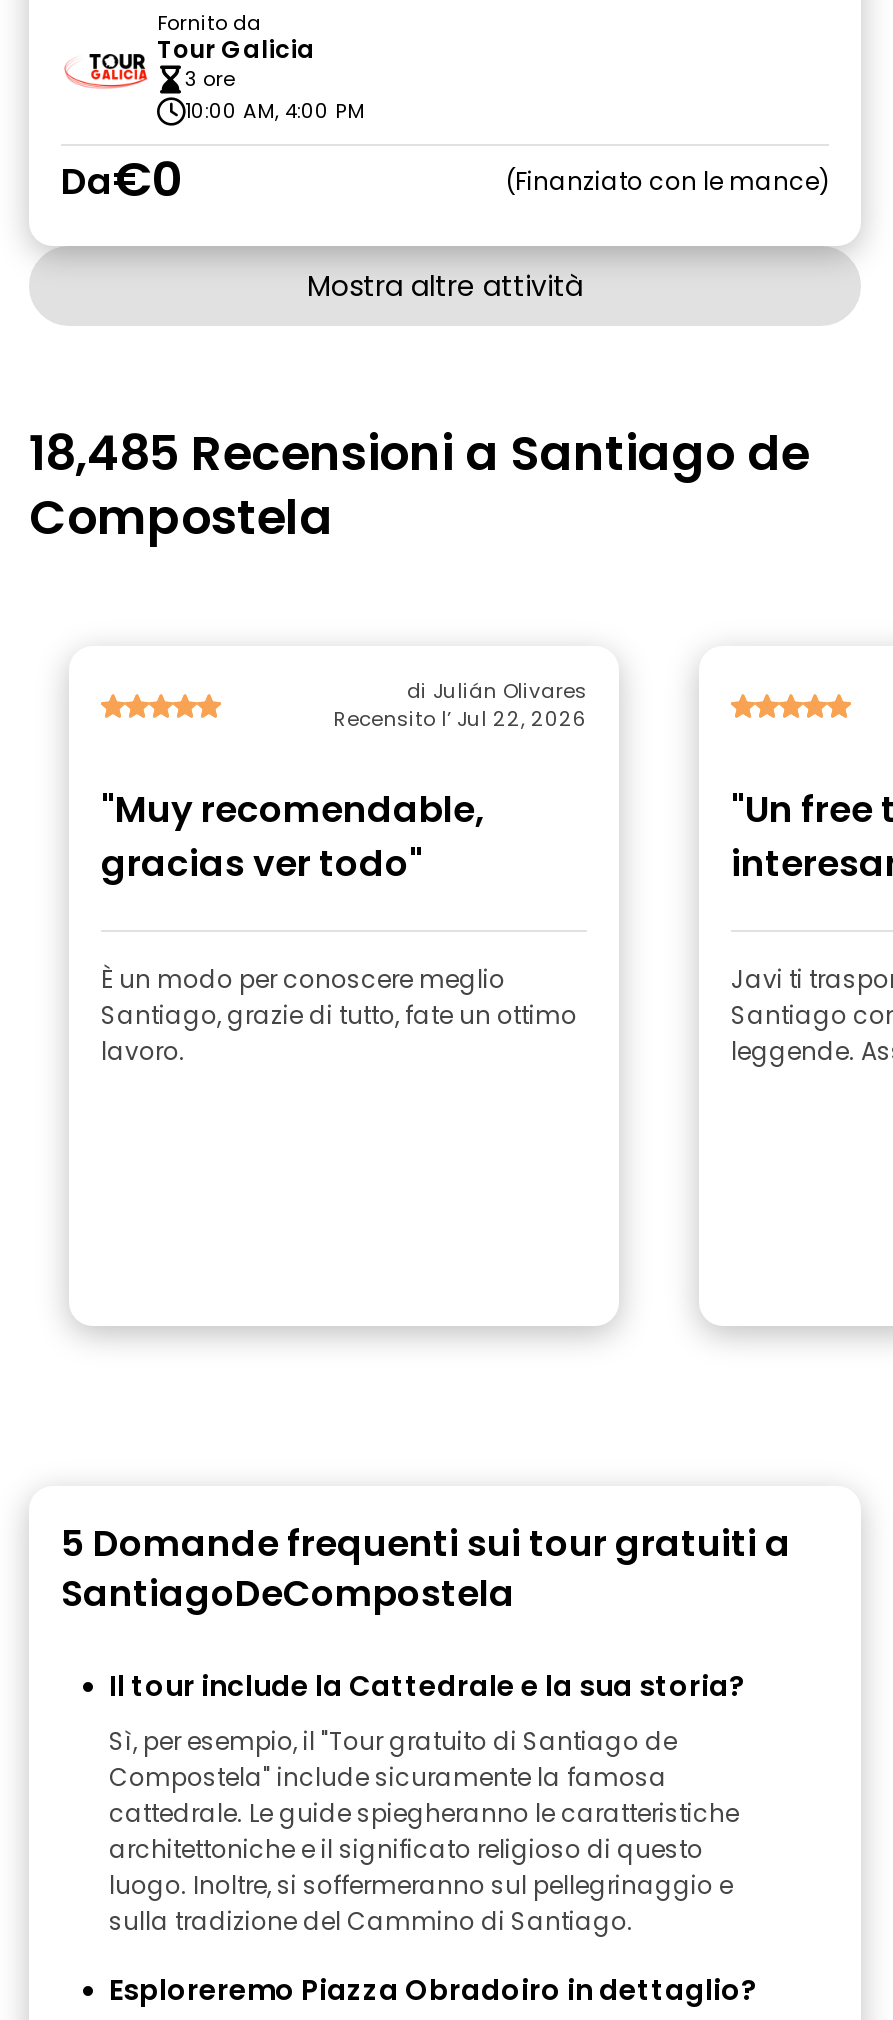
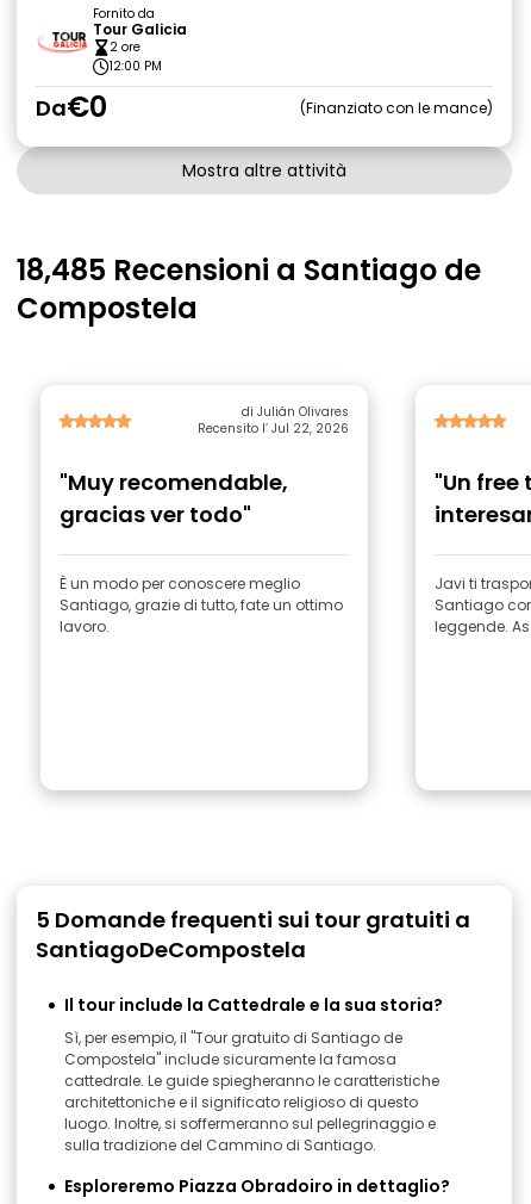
[185,64,365,126] 3 ore | 10:00 AM, 4:00 PM -> [110,38,162,75] 2 ore | 12:00 PM

